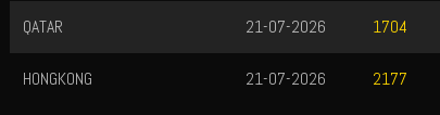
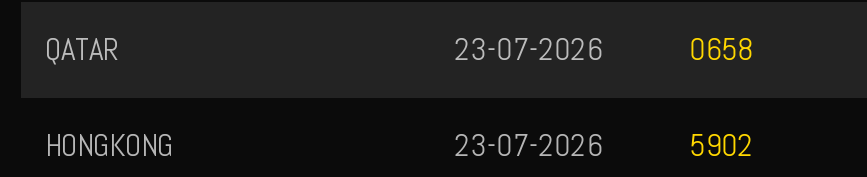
[245,16,326,38] 21-07-2026 -> [454,30,602,70] 23-07-2026
[373,17,408,38] 1704 -> [690,31,754,71] 0658
[245,68,326,90] 21-07-2026 -> [454,126,602,166] 23-07-2026
[373,69,408,90] 2177 -> [690,127,754,167] 5902

